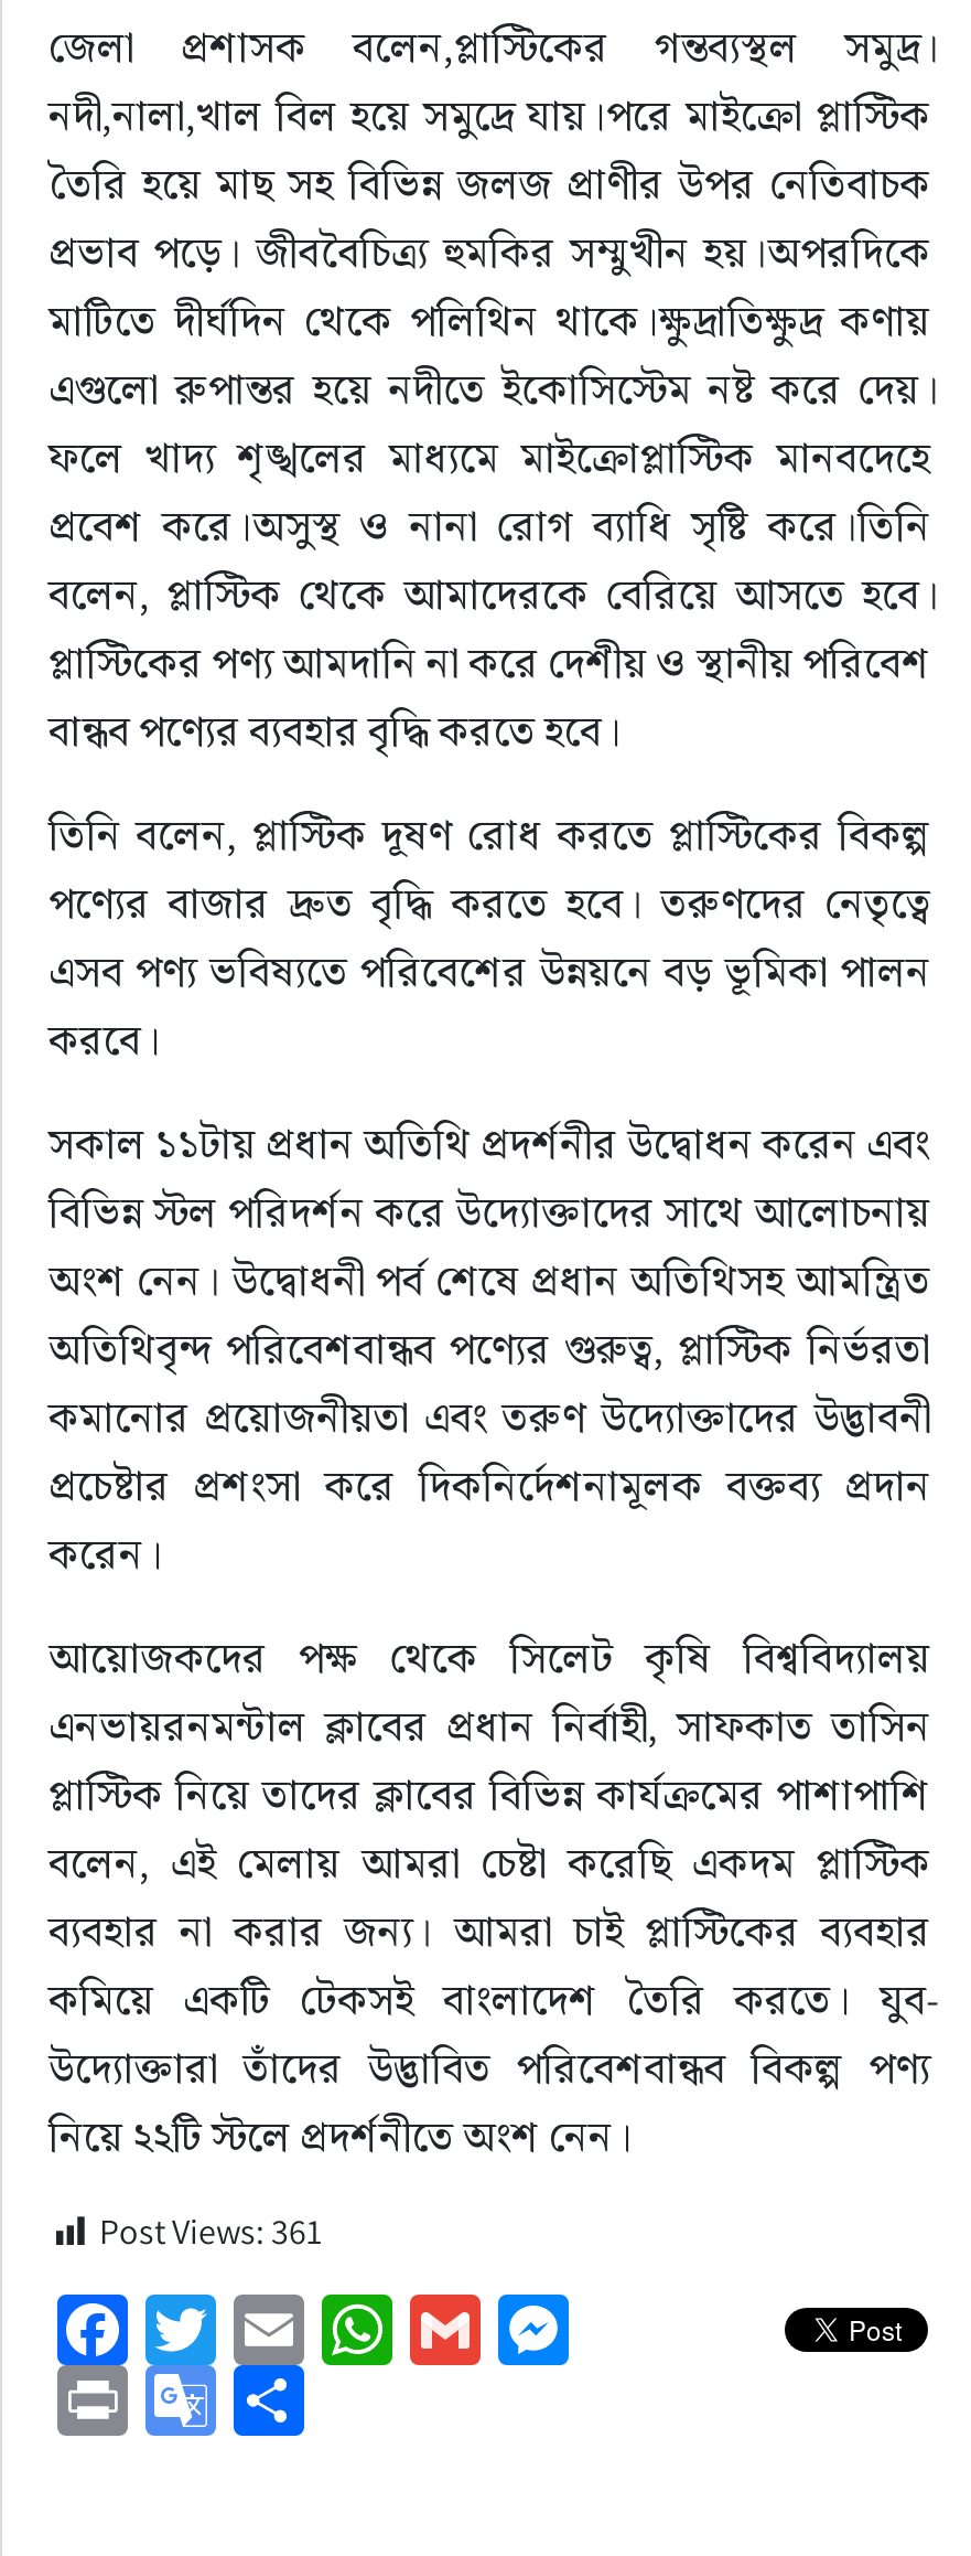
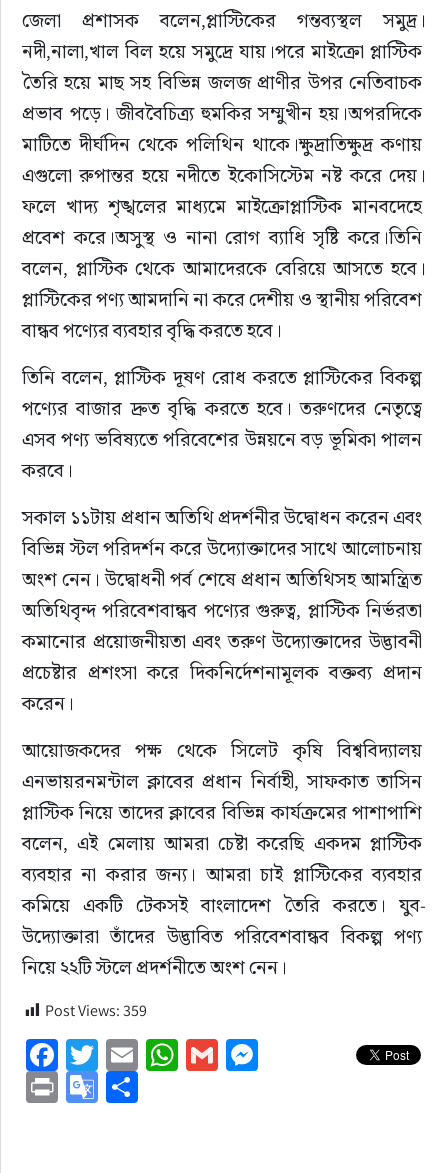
[99,2209,322,2256] Post Views: 361 -> [45,1000,147,1021] Post Views: 359

